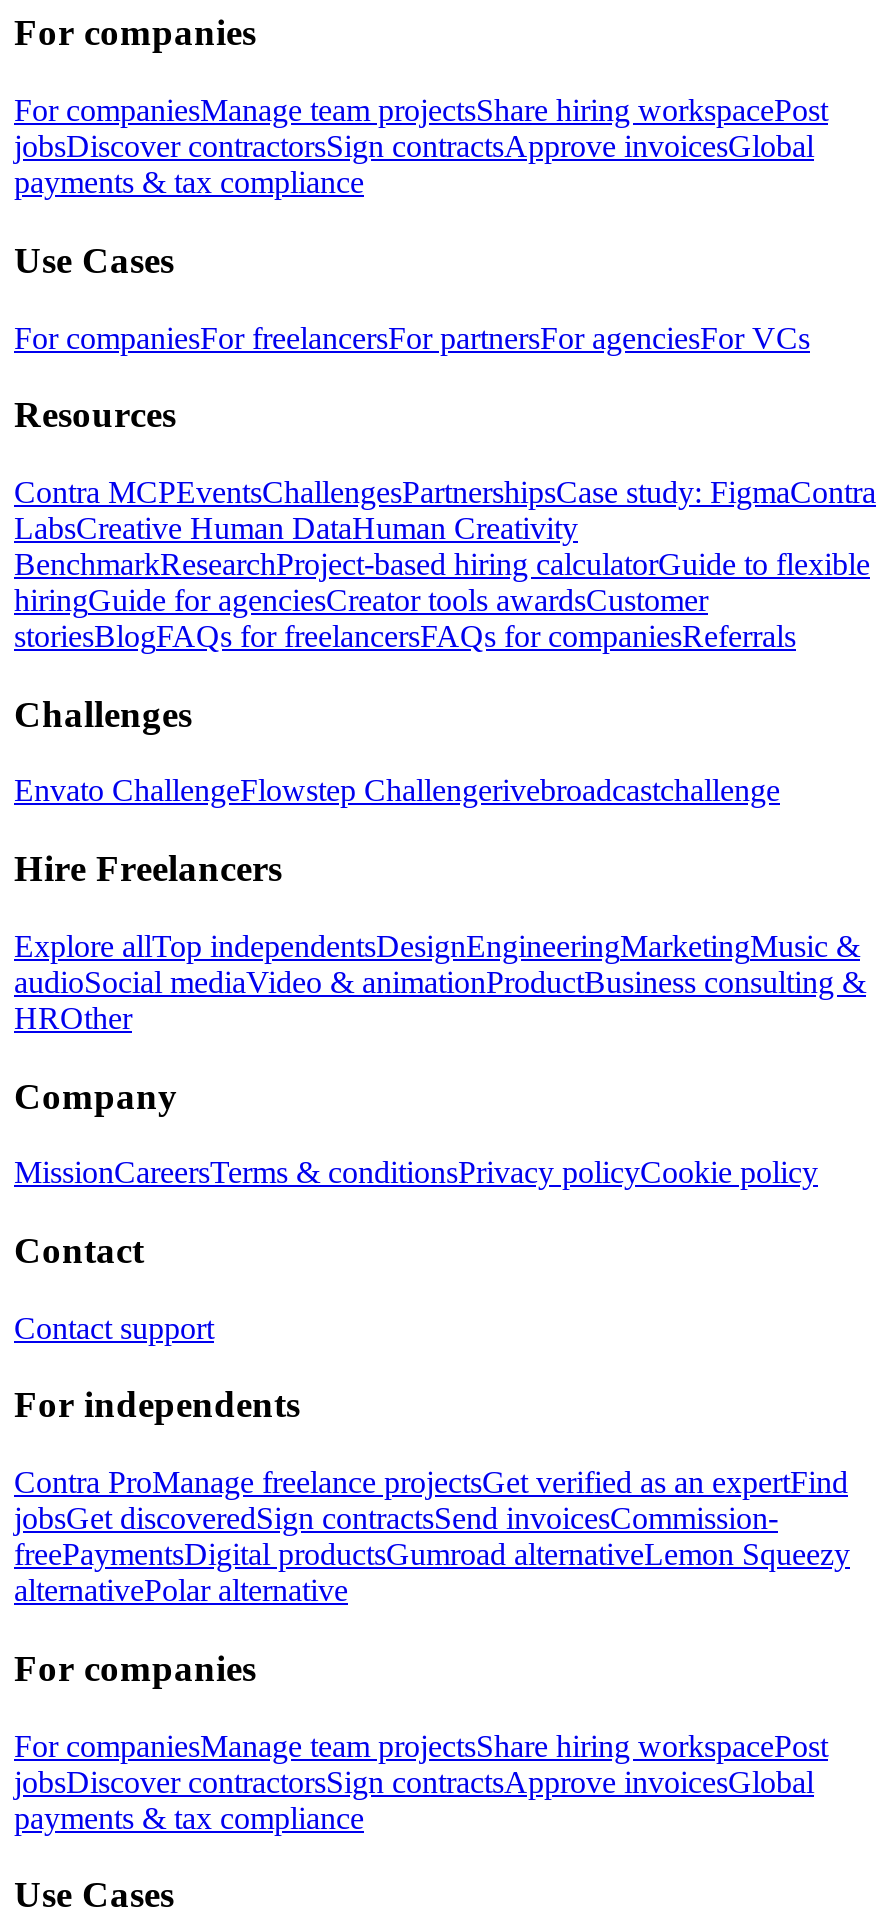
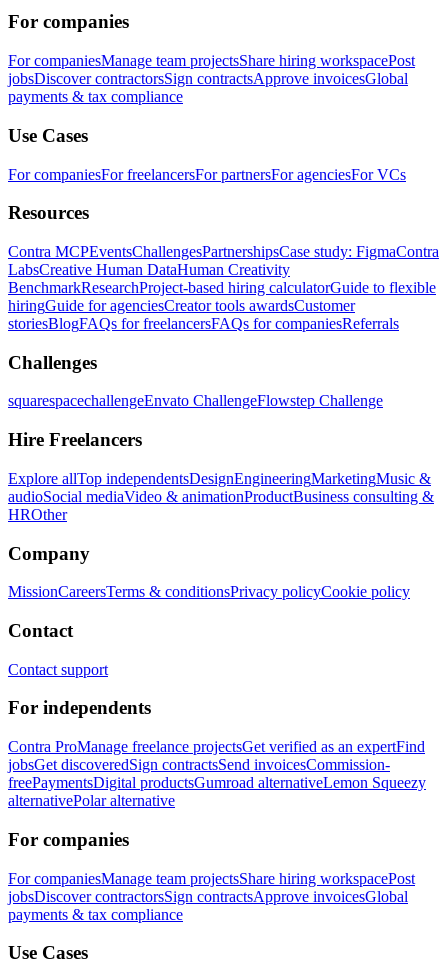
[14,774,780,808] Envato ChallengeFlowstep Challengerivebroadcastchallenge -> [8,392,383,409] squarespacechallengeEnvato ChallengeFlowstep Challenge

